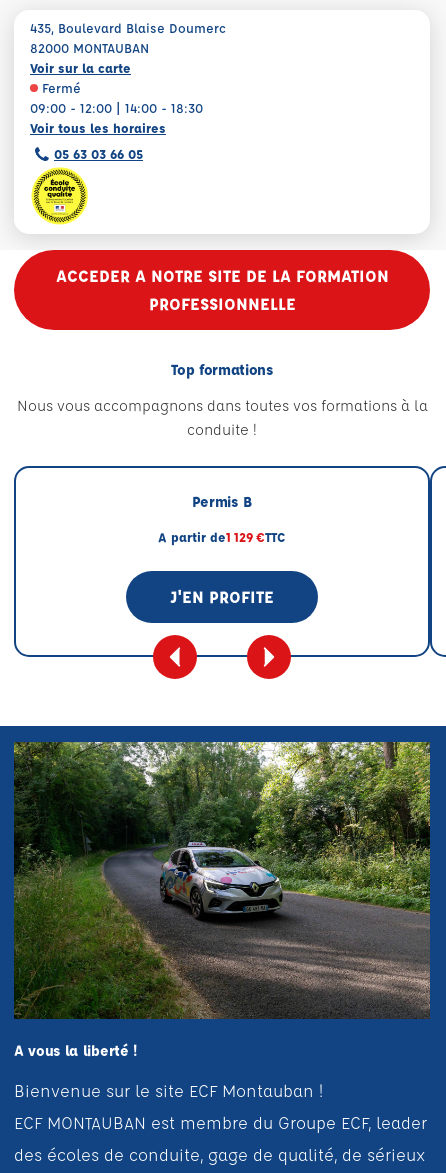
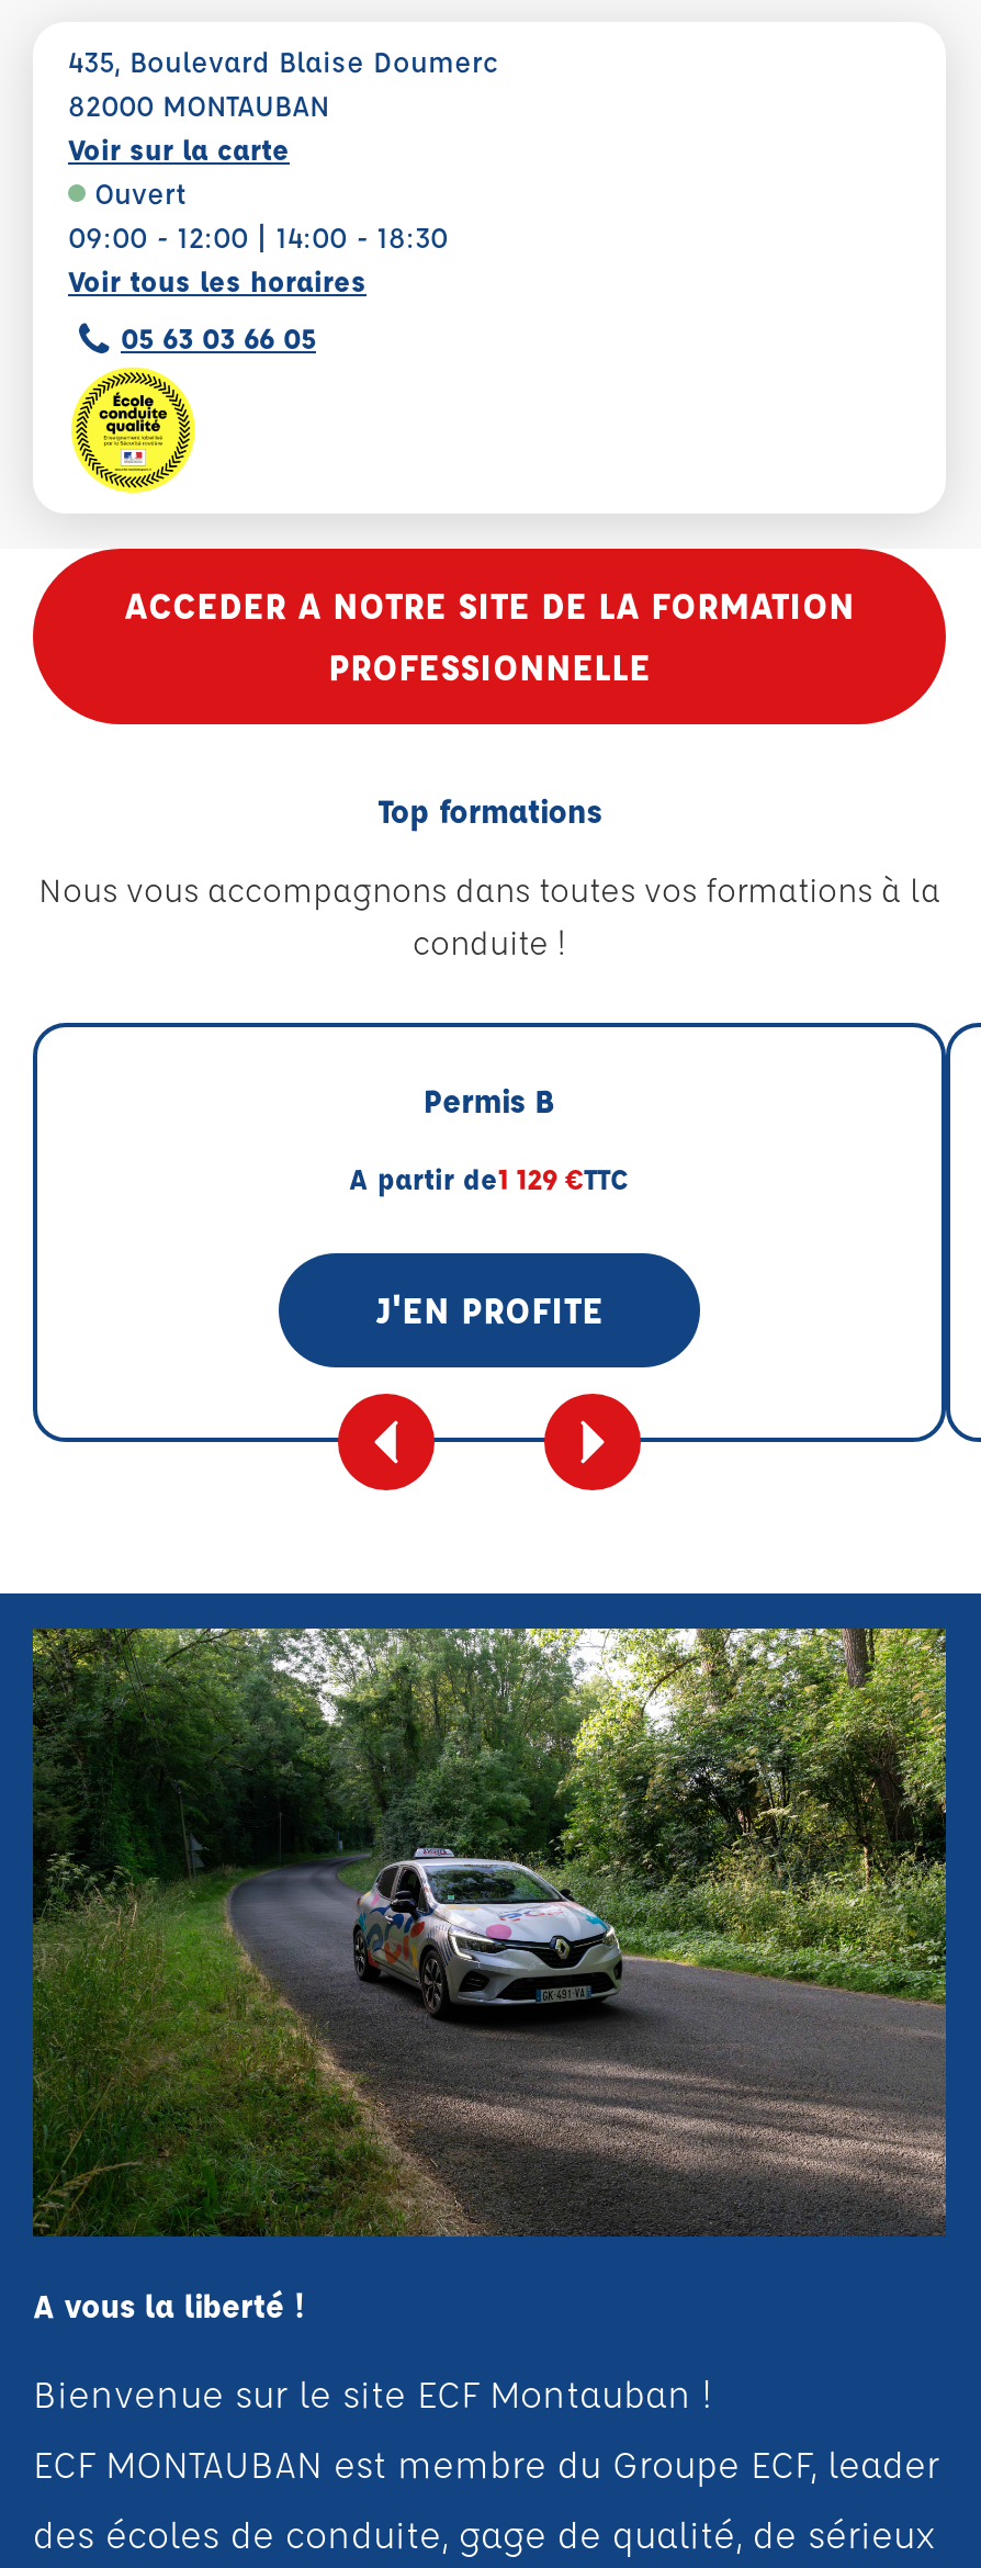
[42,79,81,96] Fermé -> [94,173,187,211] Ouvert

